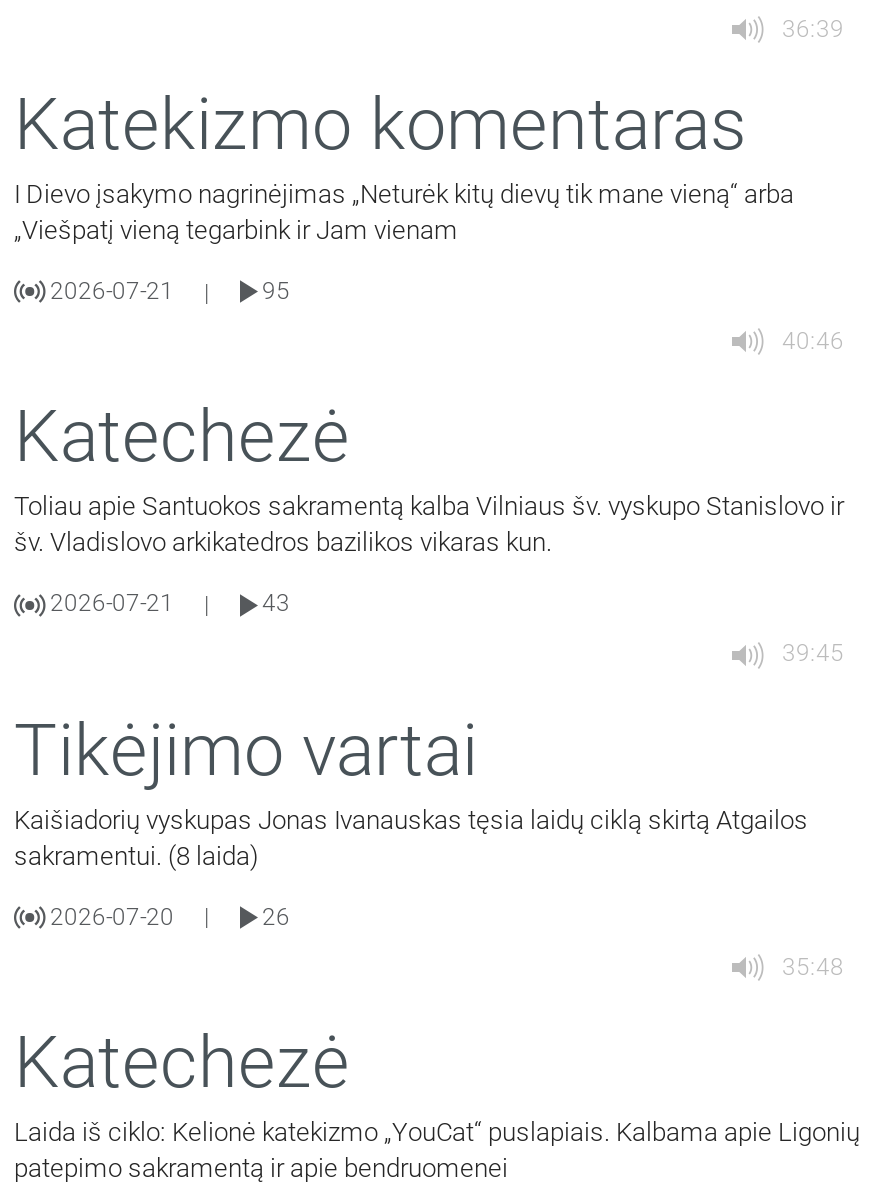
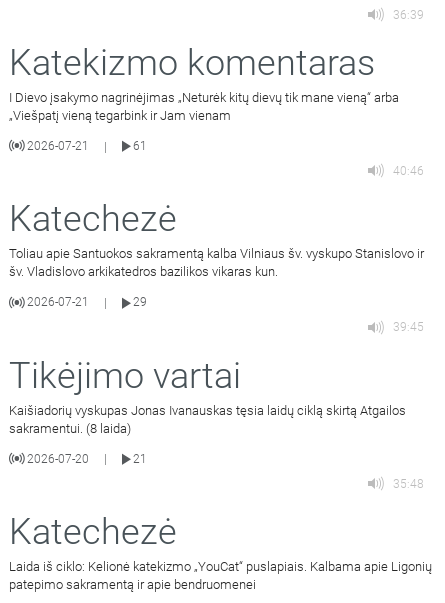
[262,277,290,305] 95 -> [133,139,147,153] 61
[262,590,290,618] 43 -> [133,295,147,309] 29
[262,902,290,930] 26 -> [133,452,147,466] 21

